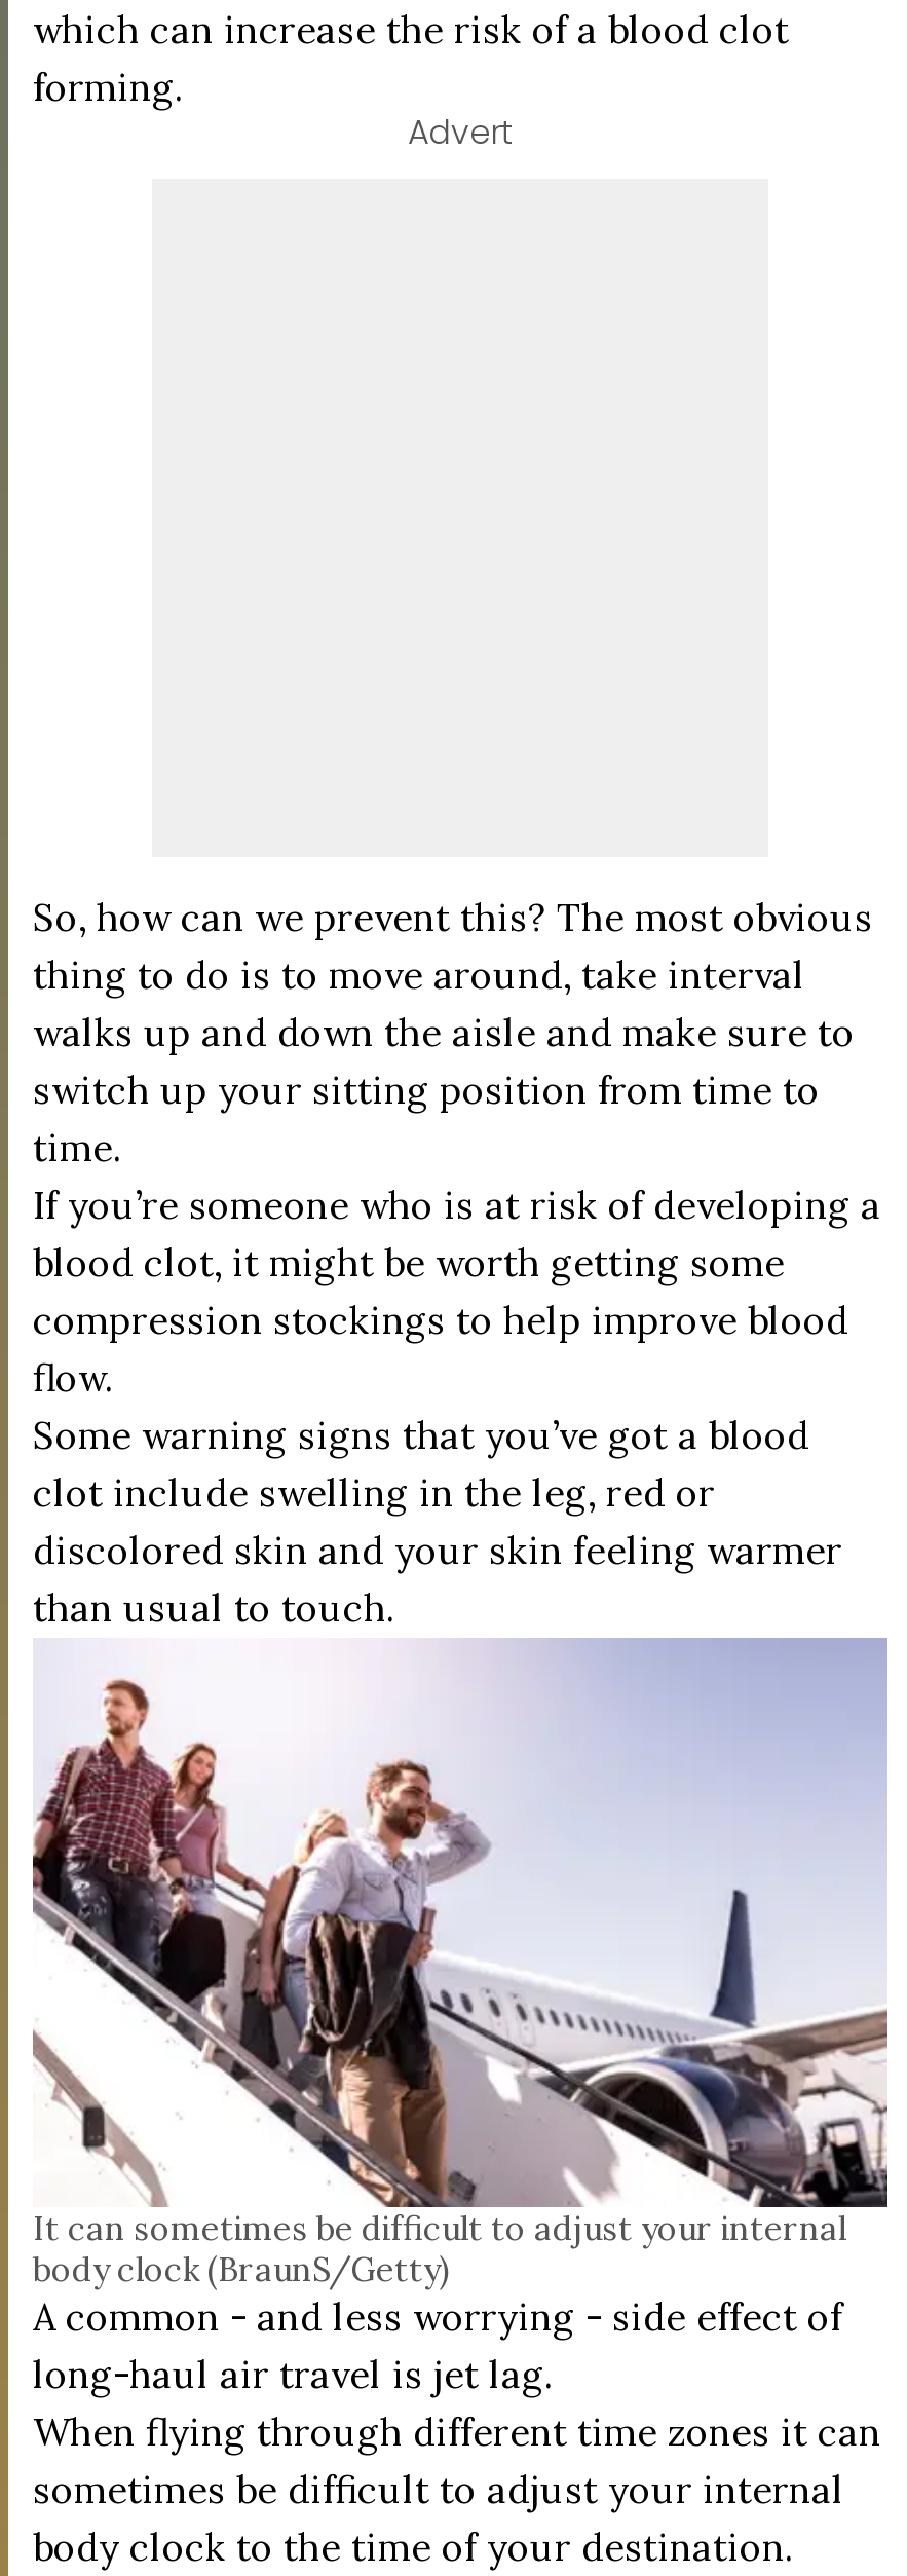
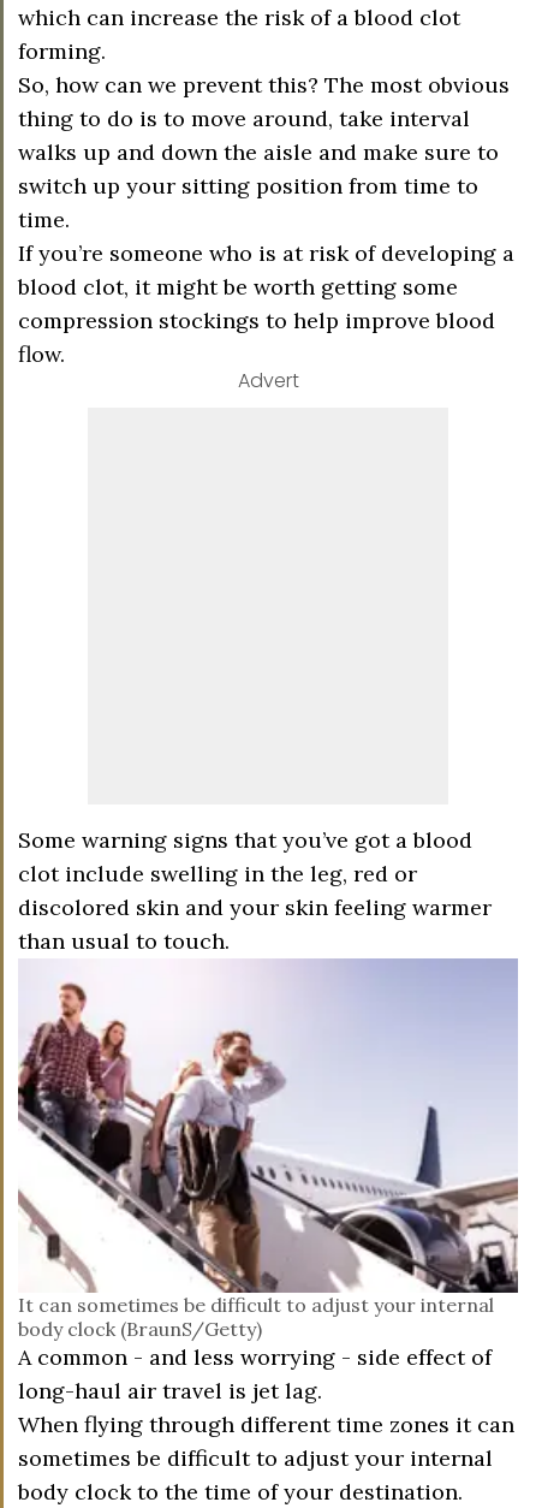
moved [408,108,513,156] -> [237,366,299,394]: Advert
moved [33,893,881,1401] -> [18,71,514,368]: So, how can we prevent this? The most obvious | thing to do is to move around, take interval | walks up and down the aisle and make sure to | ... | compression stockings to help improve blood | flow.

